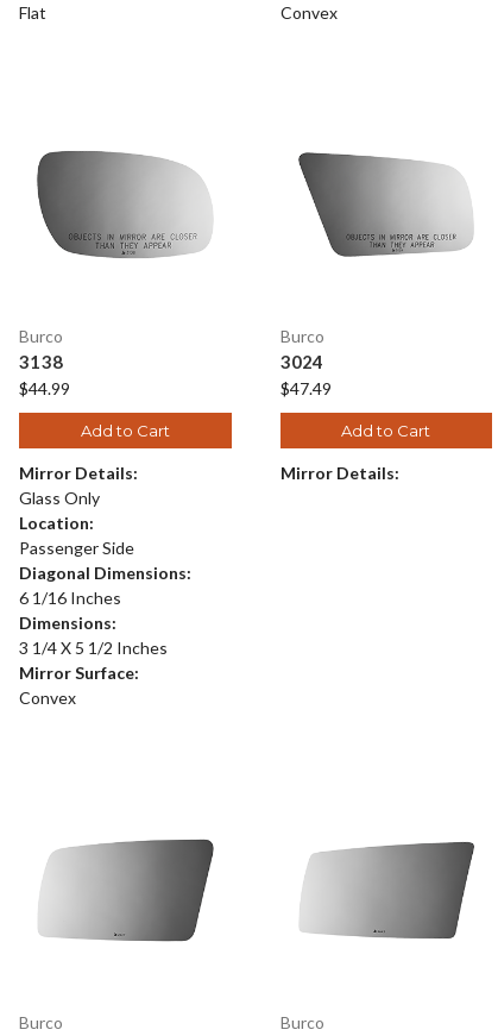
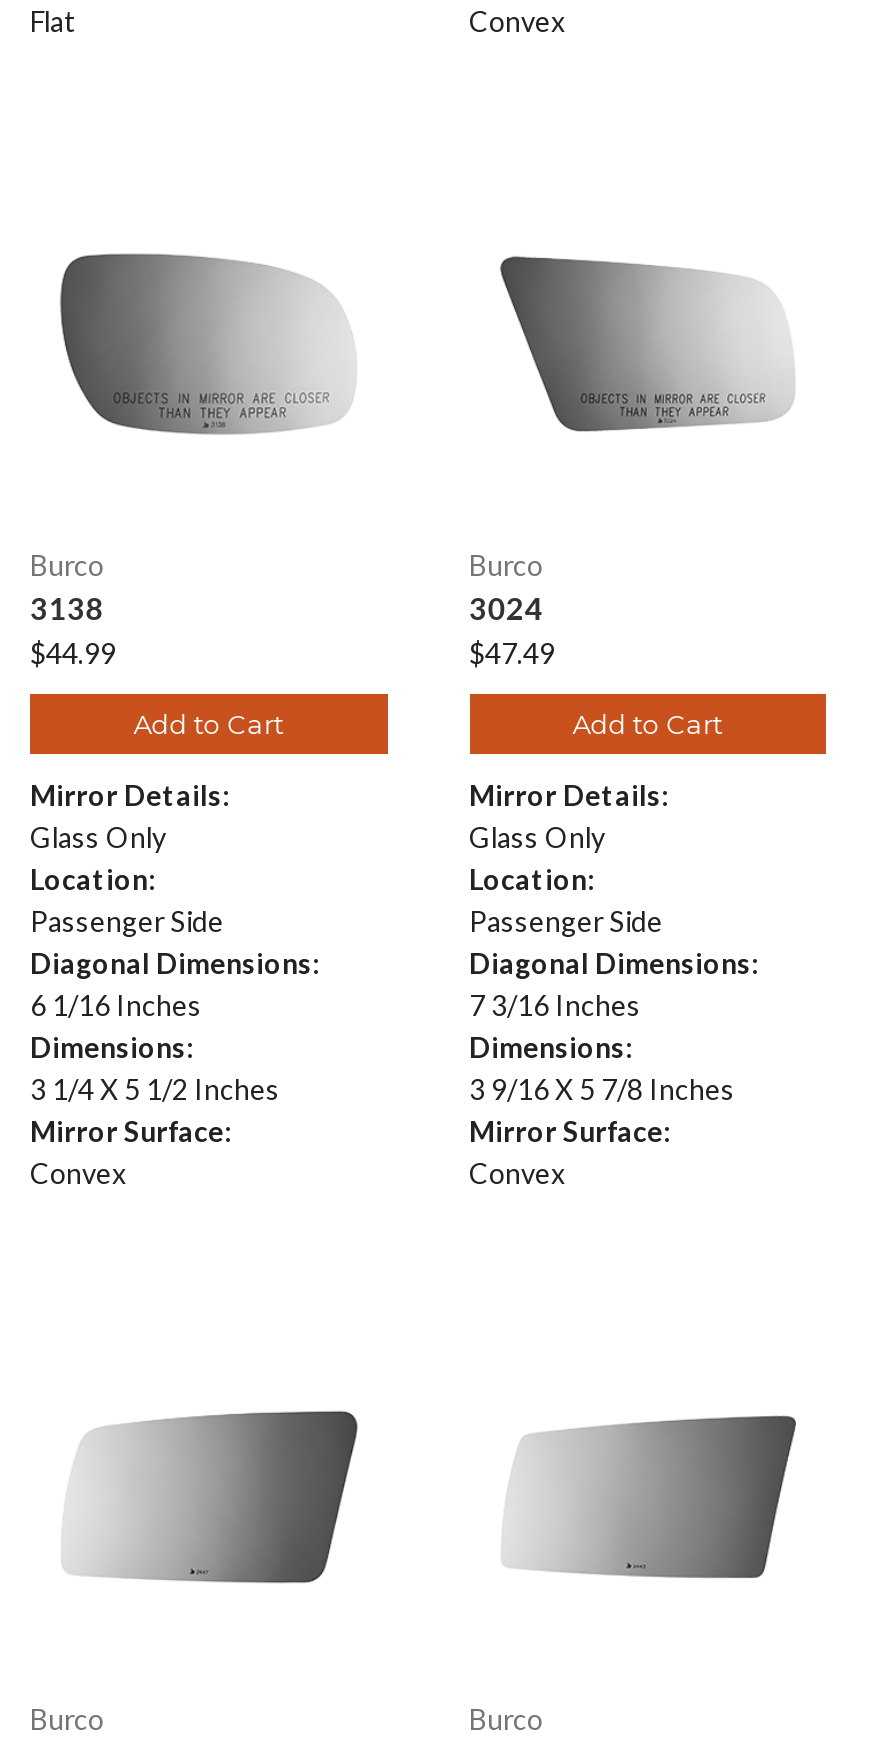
none -> [469,821,759,1191] Glass Only | Location: | Passenger Side | Diagonal Dimensions: | 7 3/16 Inches | Dimensions: | 3 9/16 X 5 7/8 Inches | Mirror Surface: | Convex

